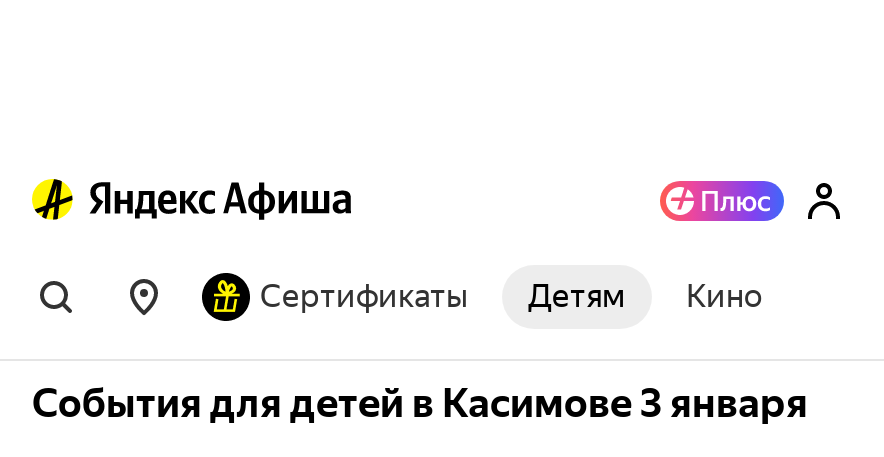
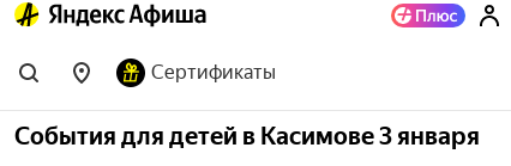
[528,277,762,315] Детям | Кино -> none

